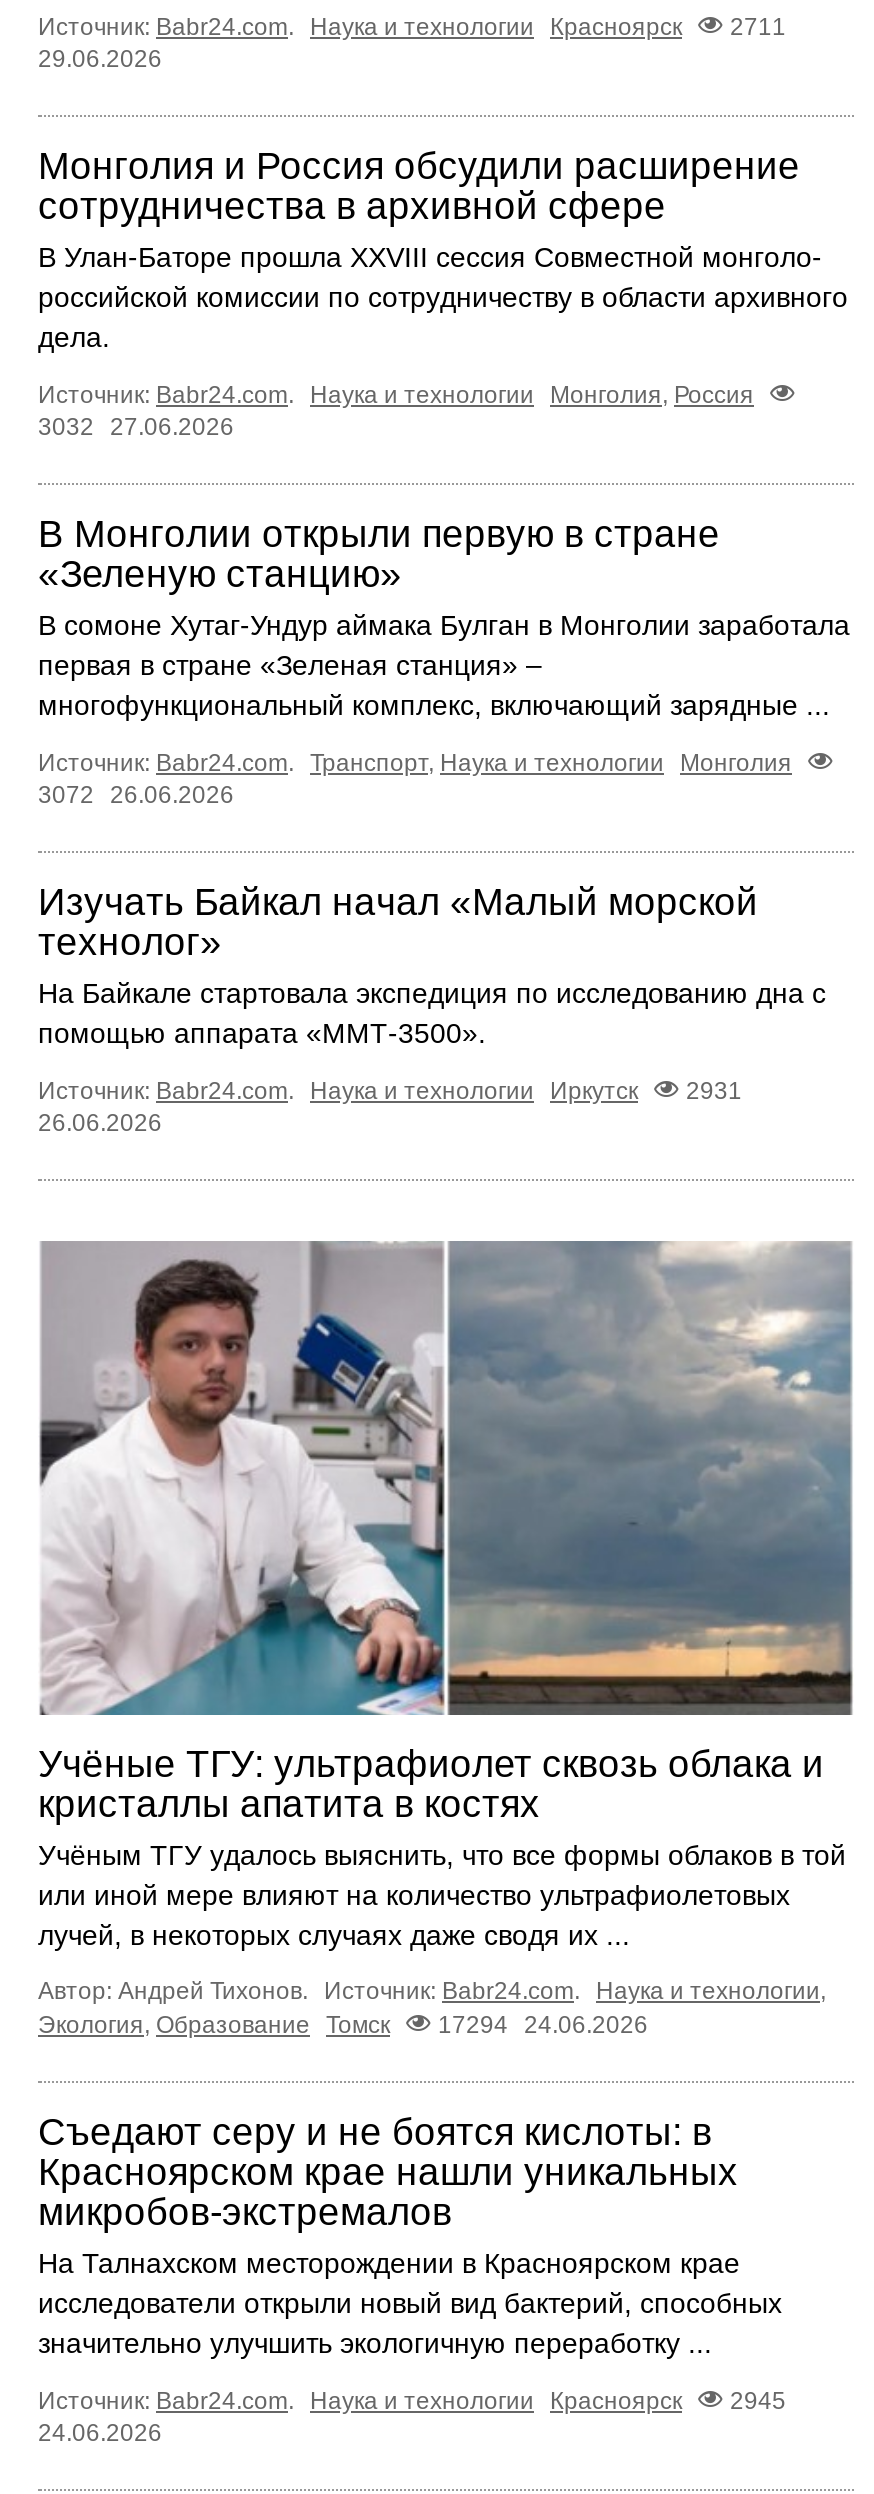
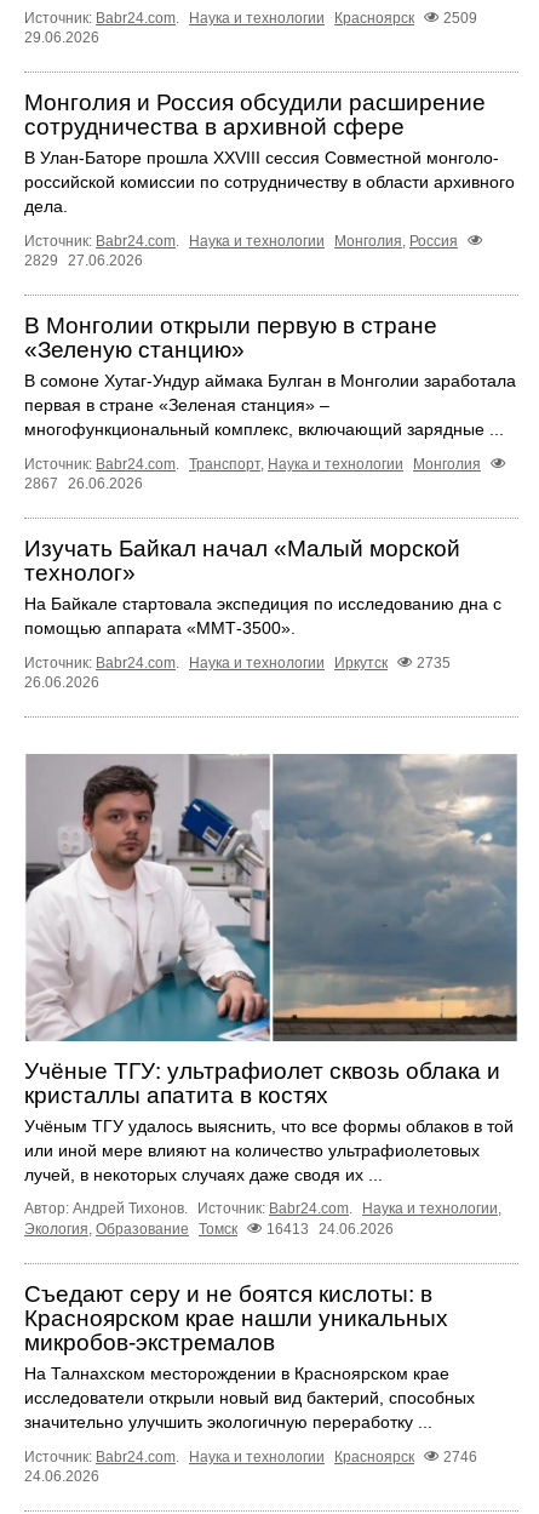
[38,12,786,40] Источник: Babr24.com. Наука и технологии Красноярск 2711 -> [24,9,477,26] Источник: Babr24.com. Наука и технологии Красноярск 2509
[38,413,234,441] 3032 27.06.2026 -> [24,252,143,269] 2829 27.06.2026
[38,781,234,809] 3072 26.06.2026 -> [24,475,143,492] 2867 26.06.2026
[38,1077,742,1105] Источник: Babr24.com. Наука и технологии Иркутск 2931 -> [24,655,451,672] Источник: Babr24.com. Наука и технологии Иркутск 2735
[38,2010,648,2038] Экология, Образование Томск 17294 24.06.2026 -> [24,1220,394,1237] Экология, Образование Томск 16413 24.06.2026
[38,2387,786,2415] Источник: Babr24.com. Наука и технологии Красноярск 2945 -> [24,1448,477,1465] Источник: Babr24.com. Наука и технологии Красноярск 2746

